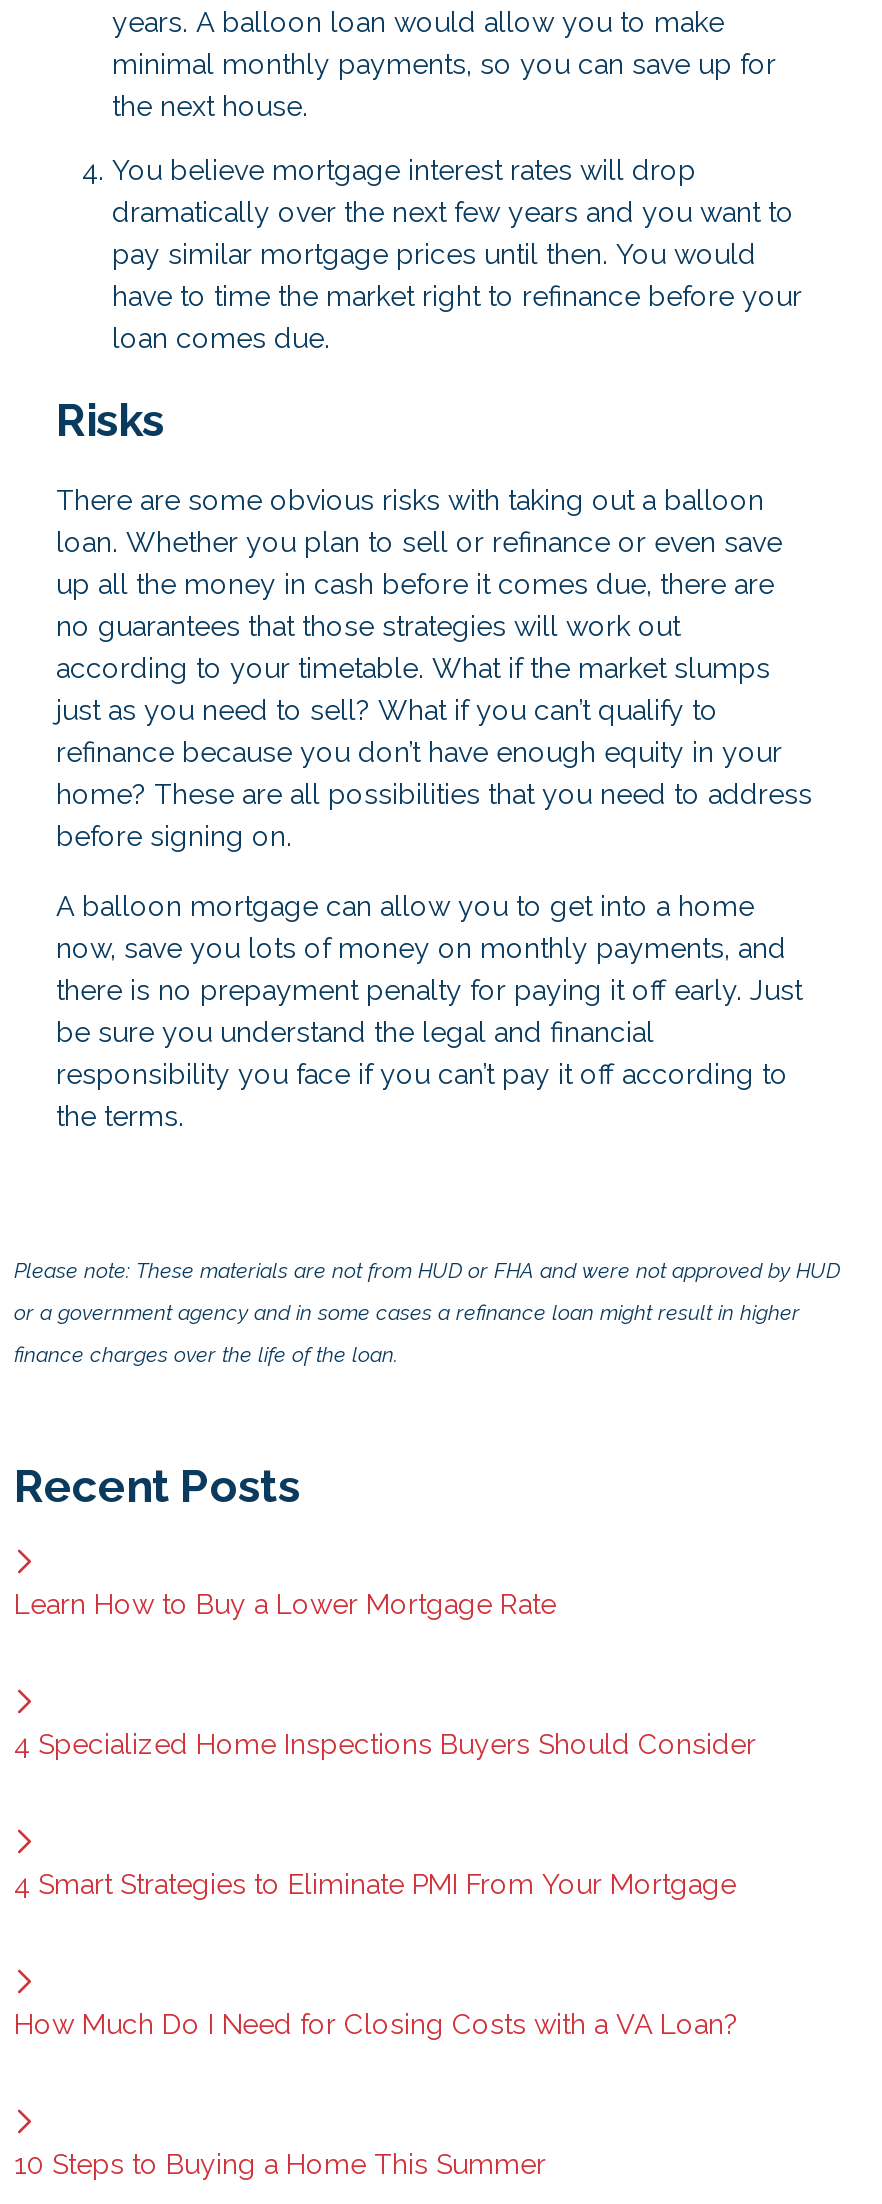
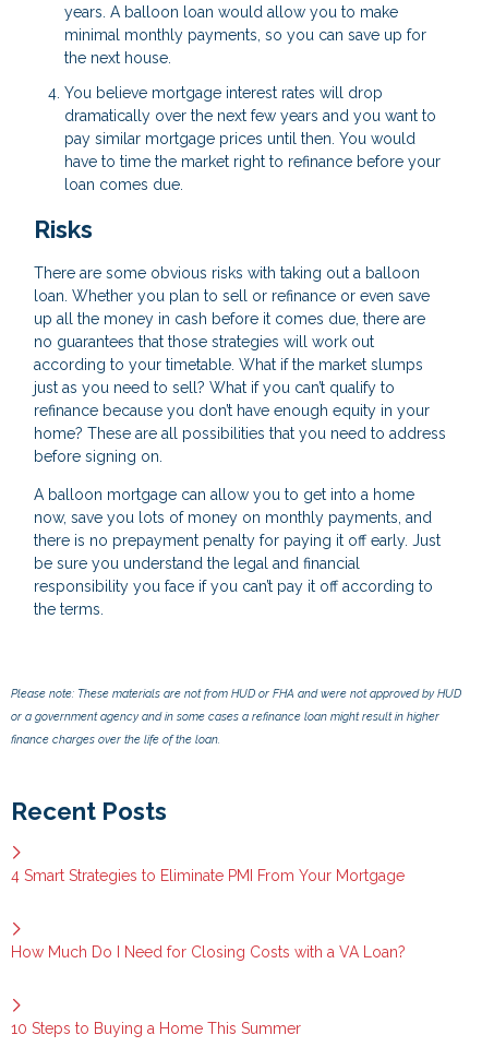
[14,1589,556,1621] Learn How to Buy a Lower Mortgage Rate -> none
[14,1729,756,1761] 4 Specialized Home Inspections Buyers Should Consider -> none

